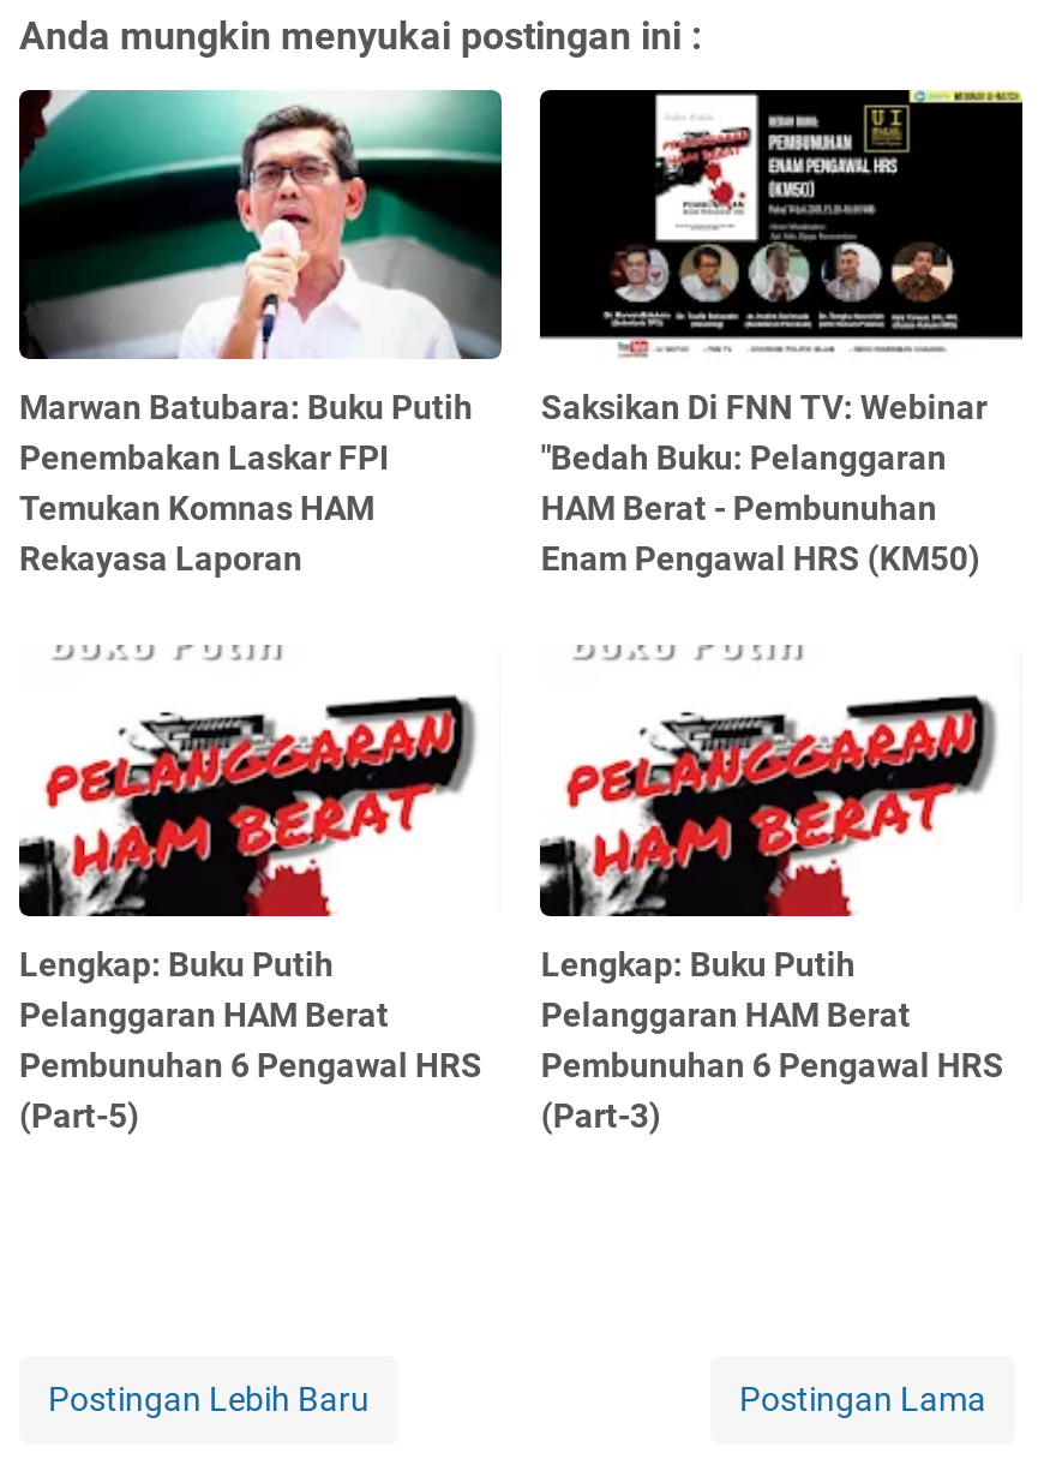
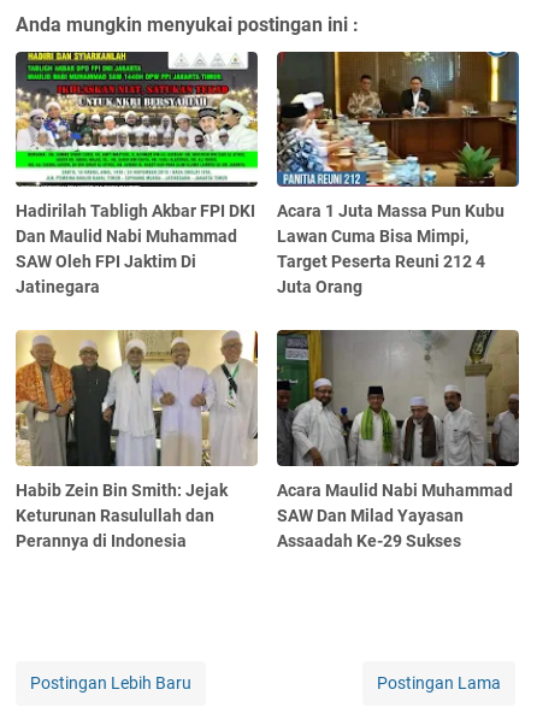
[17,88,504,579] [image] | Marwan Batubara: Buku Putih | Penembakan Laskar FPI | Temukan Komnas HAM | Rekayasa Laporan -> [14,51,259,297] [image] | Hadirilah Tabligh Akbar FPI DKI | Dan Maulid Nabi Muhammad | SAW Oleh FPI Jaktim Di | Jatinegara
[540,88,1025,579] [image] | Saksikan Di FNN TV: Webinar | "Bedah Buku: Pelanggaran | HAM Berat - Pembunuhan | Enam Pengawal HRS (KM50) -> [276,51,520,297] [image] | Acara 1 Juta Massa Pun Kubu | Lawan Cuma Bisa Mimpi, | Target Peserta Reuni 212 4 | Juta Orang
[19,695,502,1135] [image] | Lengkap: Buku Putih | Pelanggaran HAM Berat | Pembunuhan 6 Pengawal HRS | (Part-5) -> [14,329,259,551] [image] | Habib Zein Bin Smith: Jejak | Keturunan Rasulullah dan | Perannya di Indonesia
[540,695,1022,1135] [image] | Lengkap: Buku Putih | Pelanggaran HAM Berat | Pembunuhan 6 Pengawal HRS | (Part-3) -> [276,329,520,551] [image] | Acara Maulid Nabi Muhammad | SAW Dan Milad Yayasan | Assaadah Ke-29 Sukses

